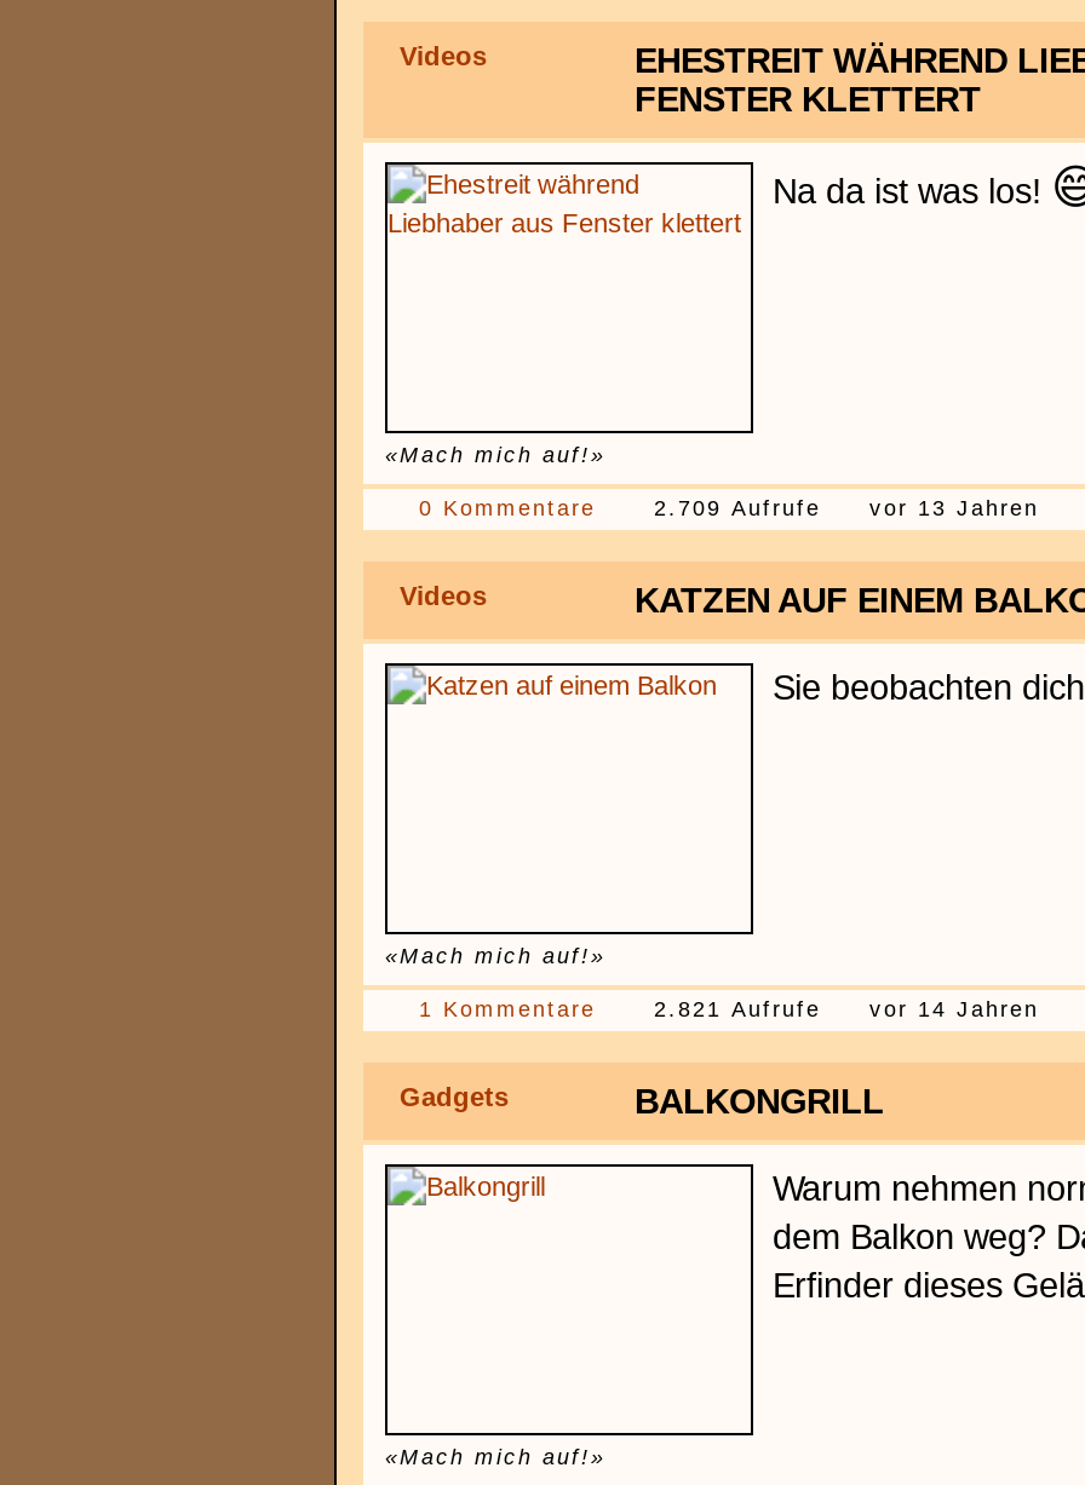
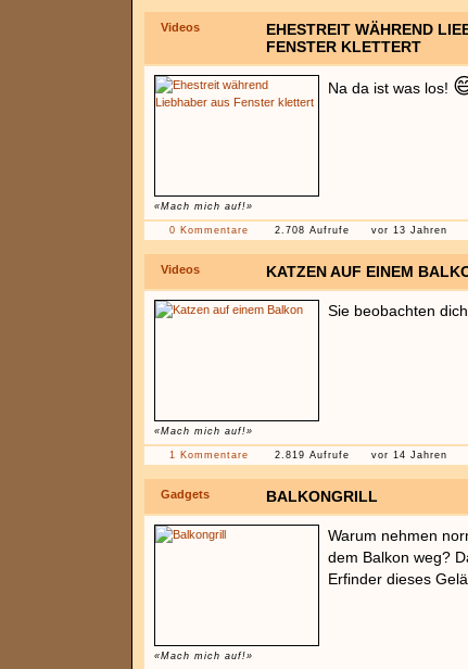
[654,496,1039,520] 2.709 Aufrufe vor 13 Jahren -> [275,225,447,236] 2.708 Aufrufe vor 13 Jahren
[654,997,1039,1021] 2.821 Aufrufe vor 14 Jahren -> [275,450,447,460] 2.819 Aufrufe vor 14 Jahren

